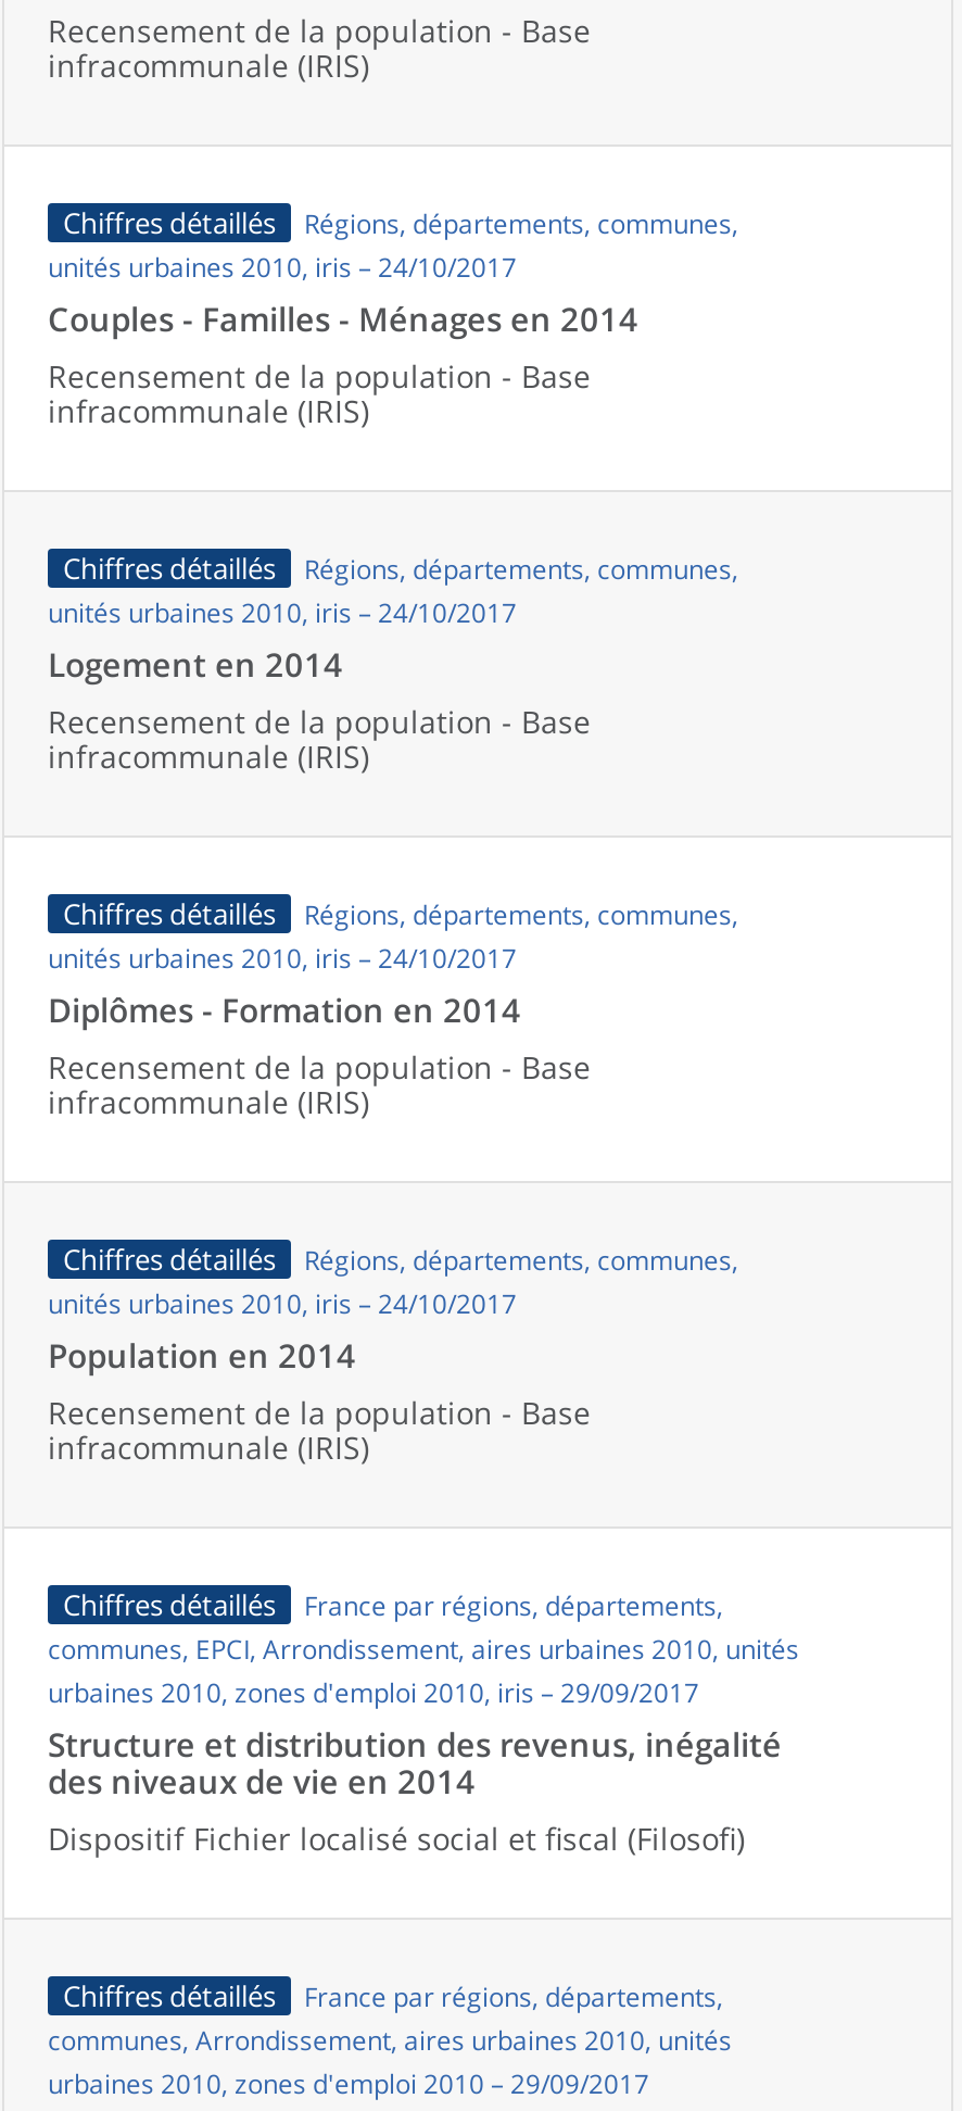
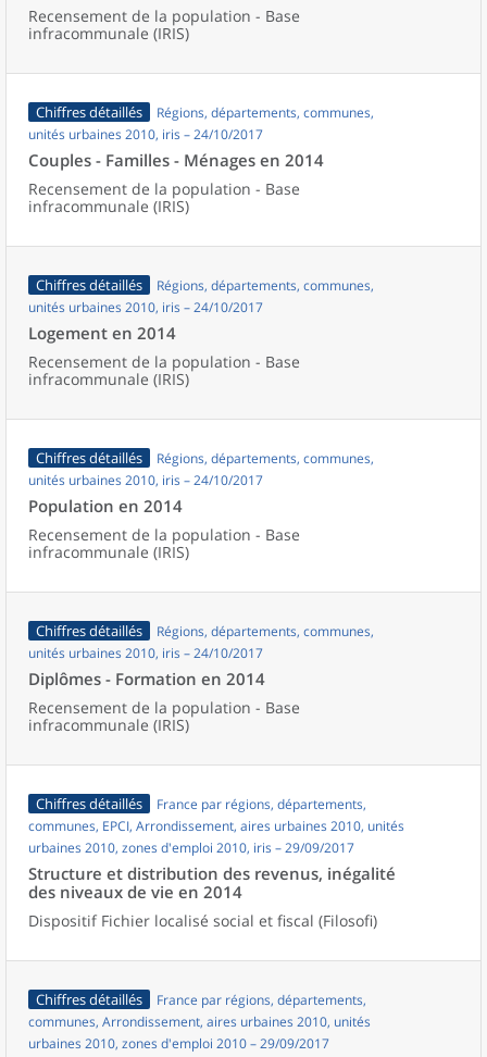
moved [48,988,521,1031] -> [28,668,265,689]: Diplômes - Formation en 2014
moved [48,1333,356,1377] -> [28,495,183,517]: Population en 2014

